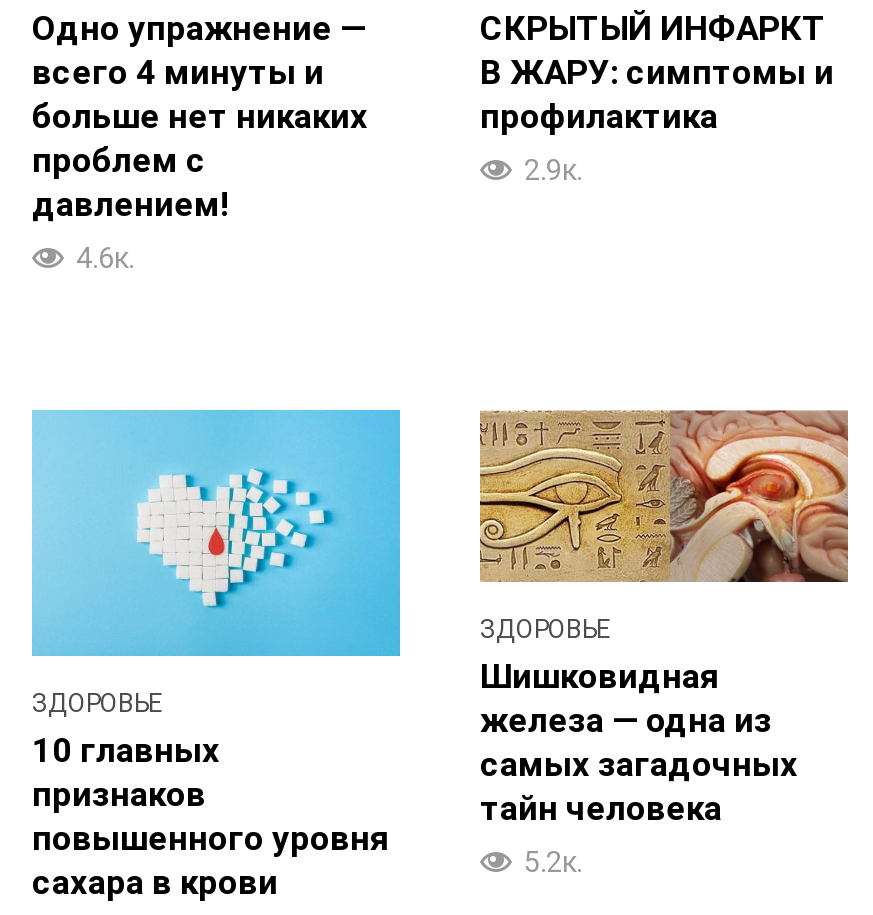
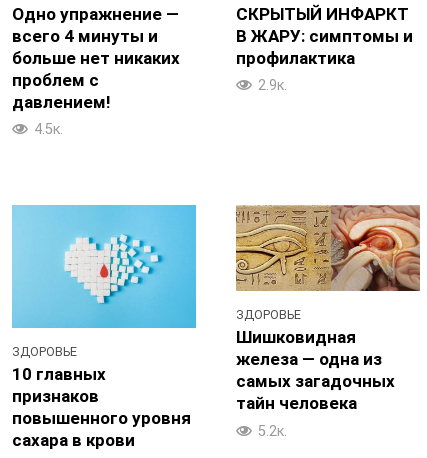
[76,243,134,277] 4.6к. -> [34,121,63,138] 4.5к.

